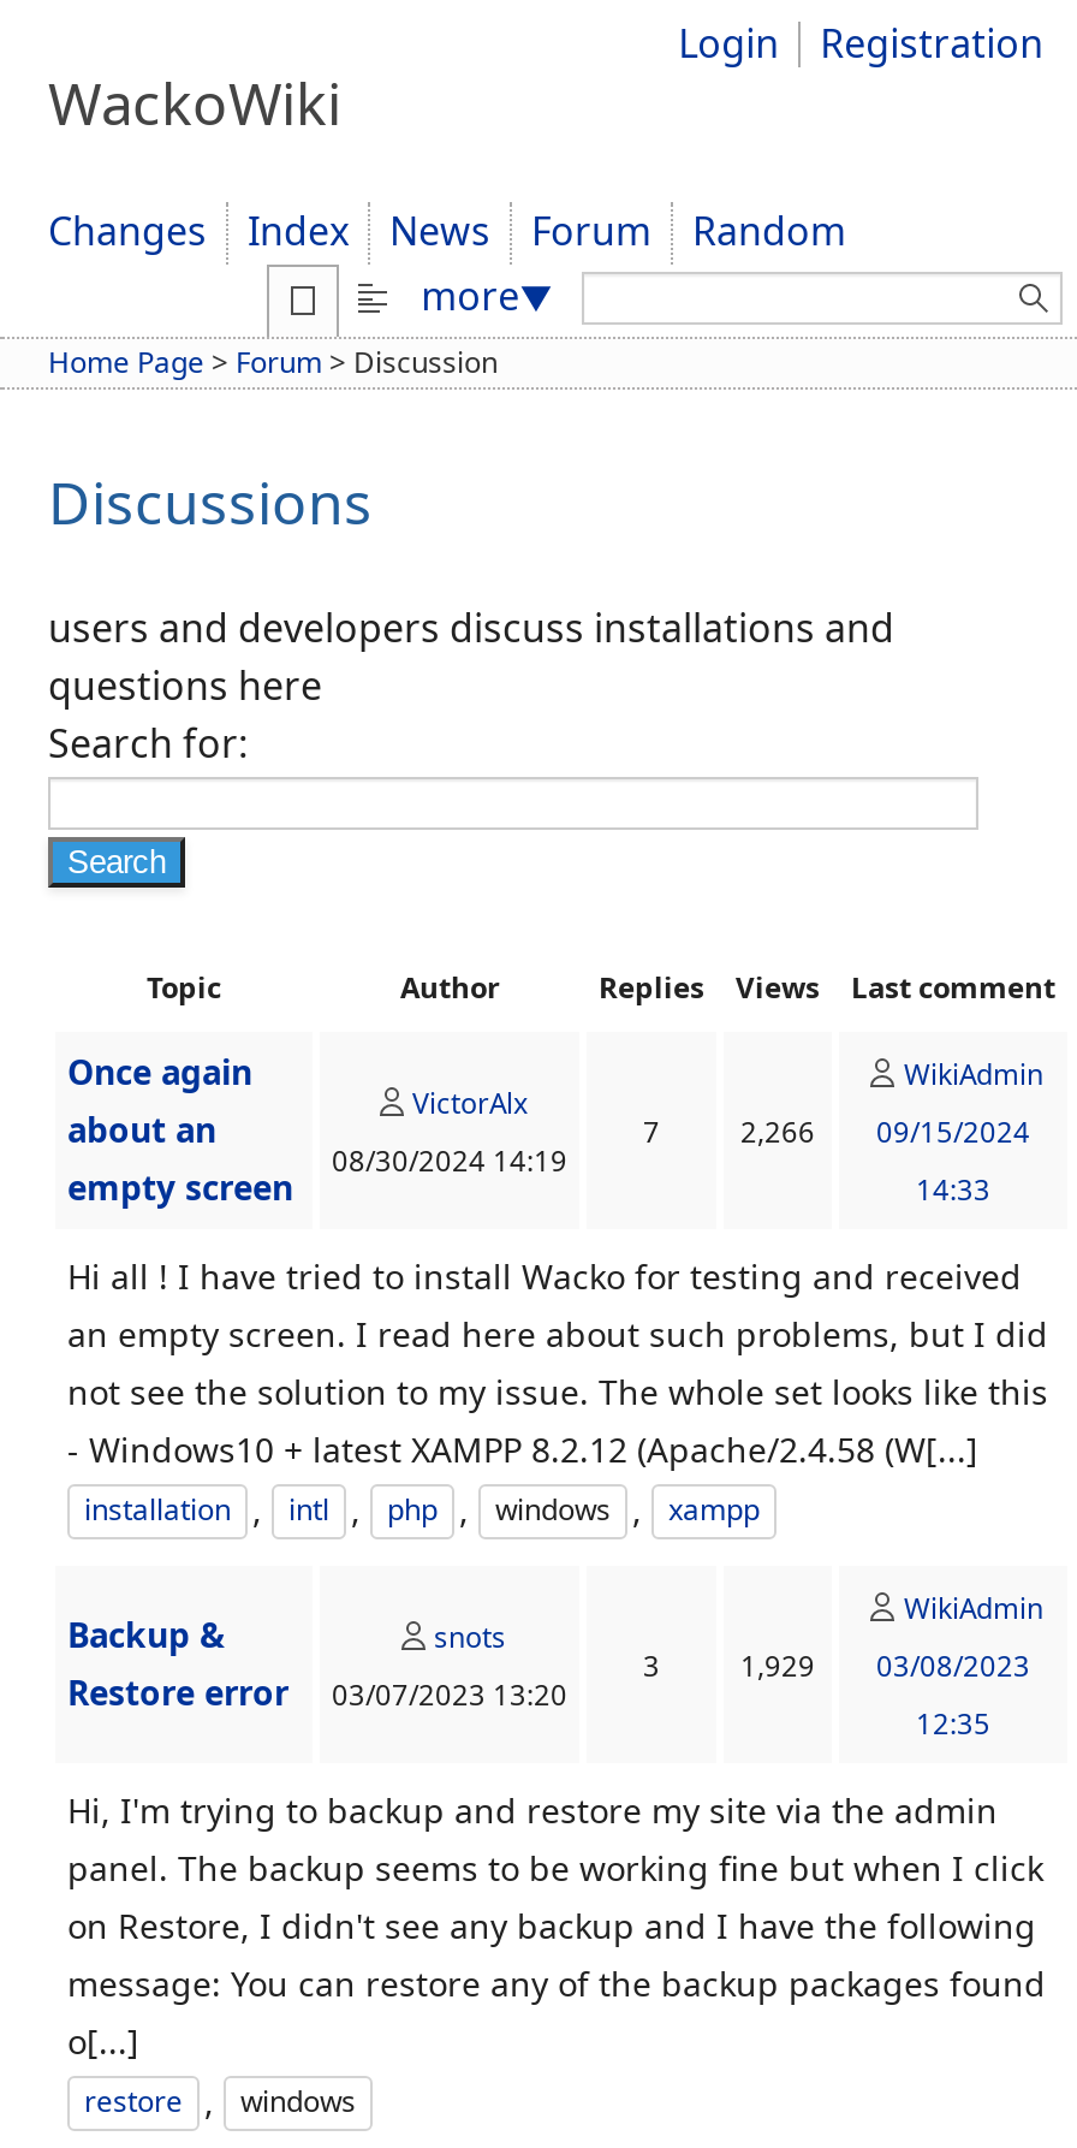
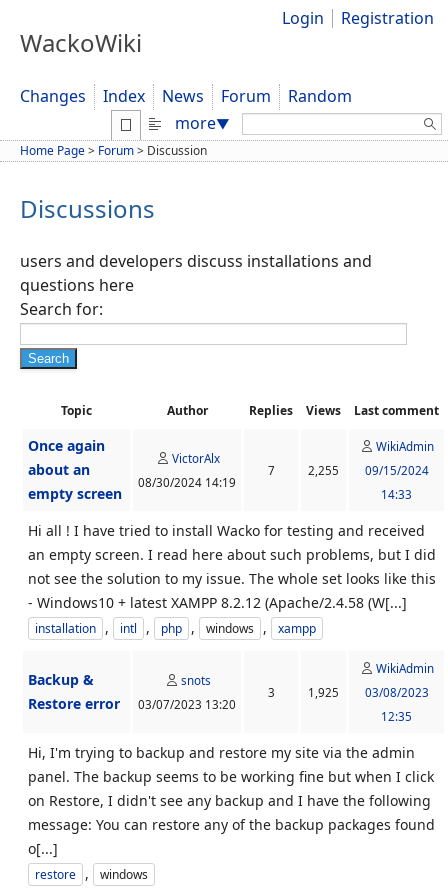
[740,1113,1030,1149] 2,266 09/15/2024 -> [308,463,428,478] 2,255 09/15/2024
[740,1647,1030,1683] 1,929 03/08/2023 -> [308,685,428,700] 1,925 03/08/2023

